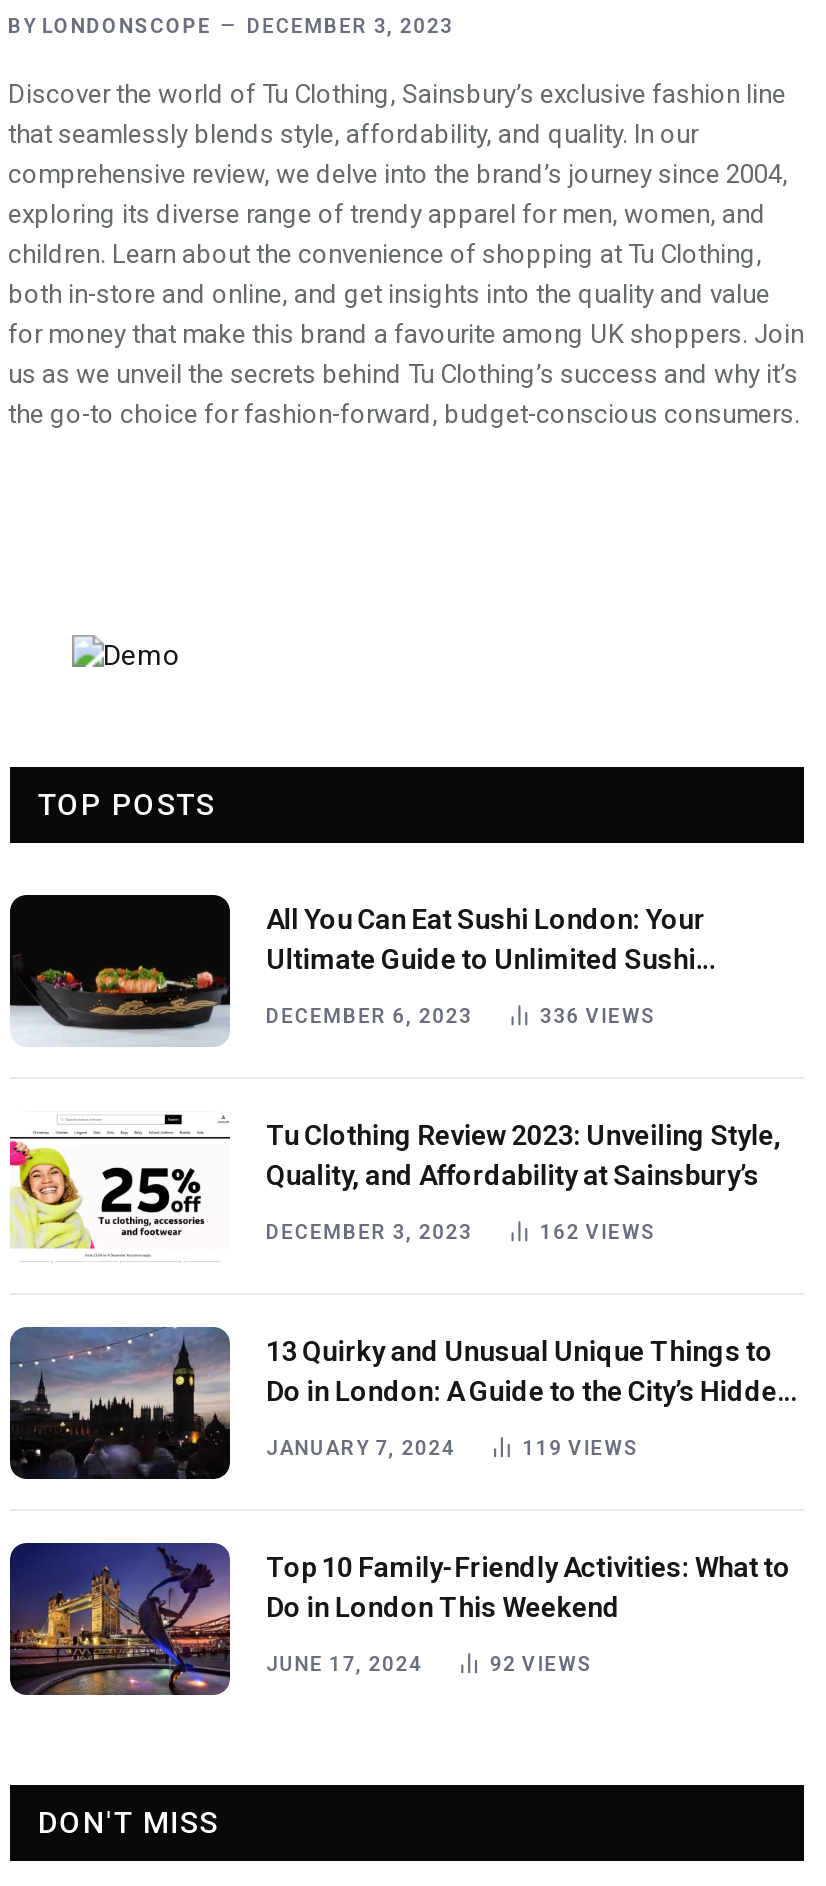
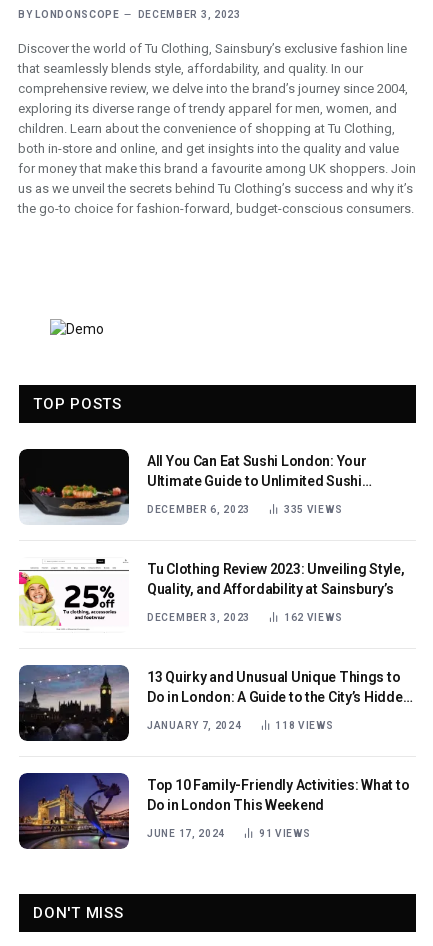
[540,1005,656,1027] 336 VIEWS -> [284,504,342,515] 335 VIEWS
[522,1437,639,1459] 119 VIEWS -> [275,720,333,731] 118 VIEWS
[490,1653,593,1675] 92 VIEWS -> [259,828,310,839] 91 VIEWS

